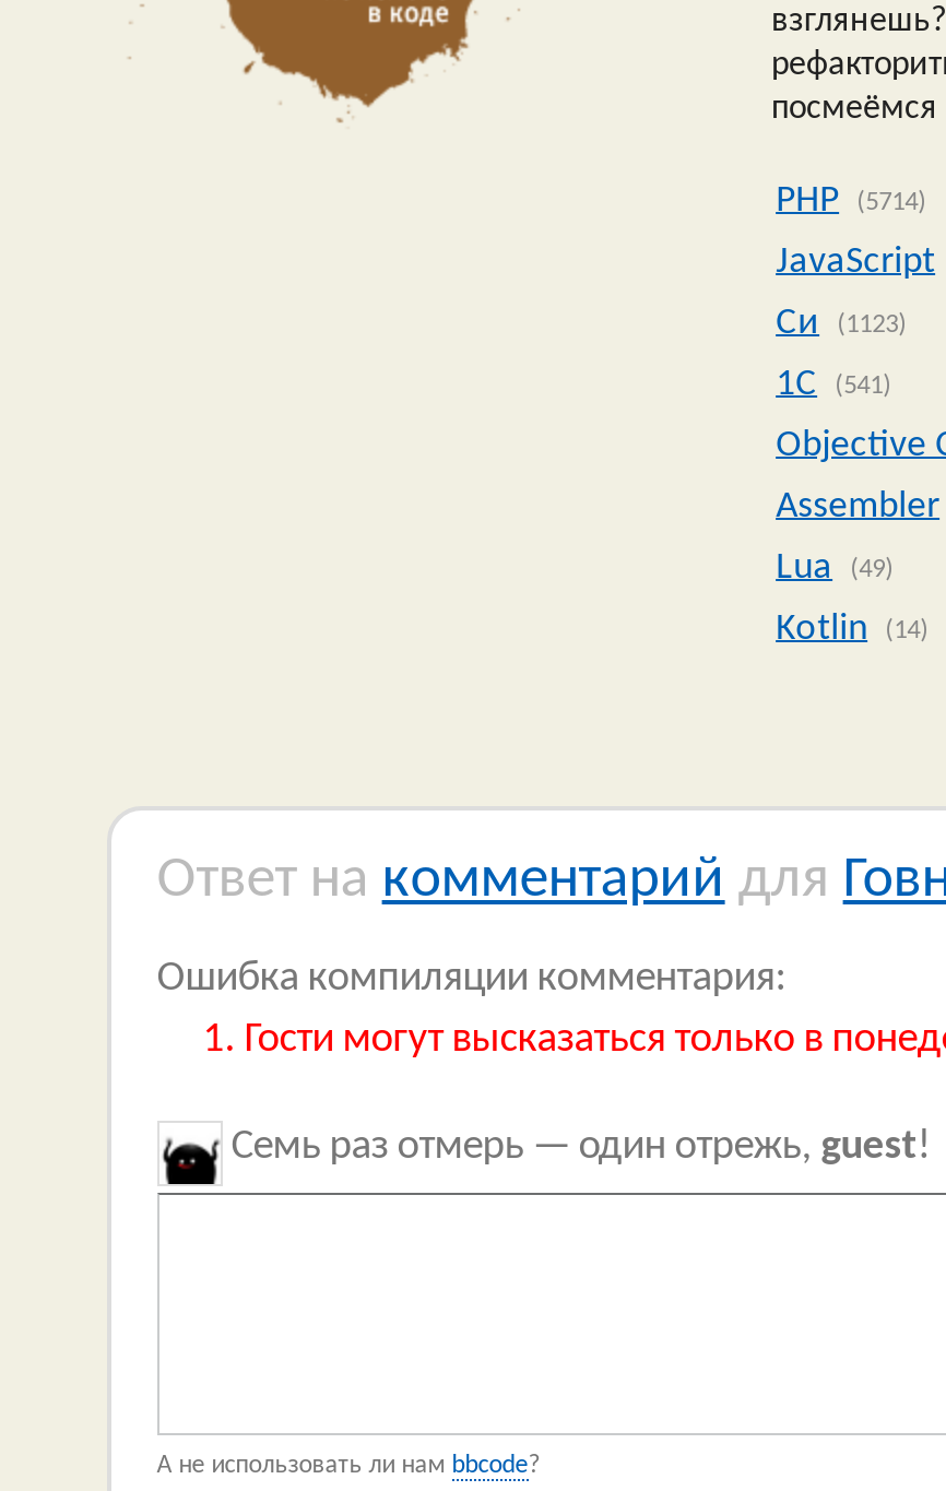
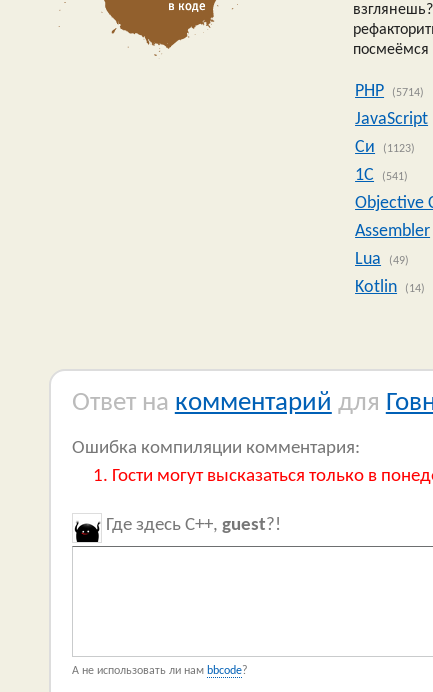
[222,1124,930,1168] Семь раз отмерь — один отрежь, guest! -> [102,515,281,535] Где здесь C++, guest?!

